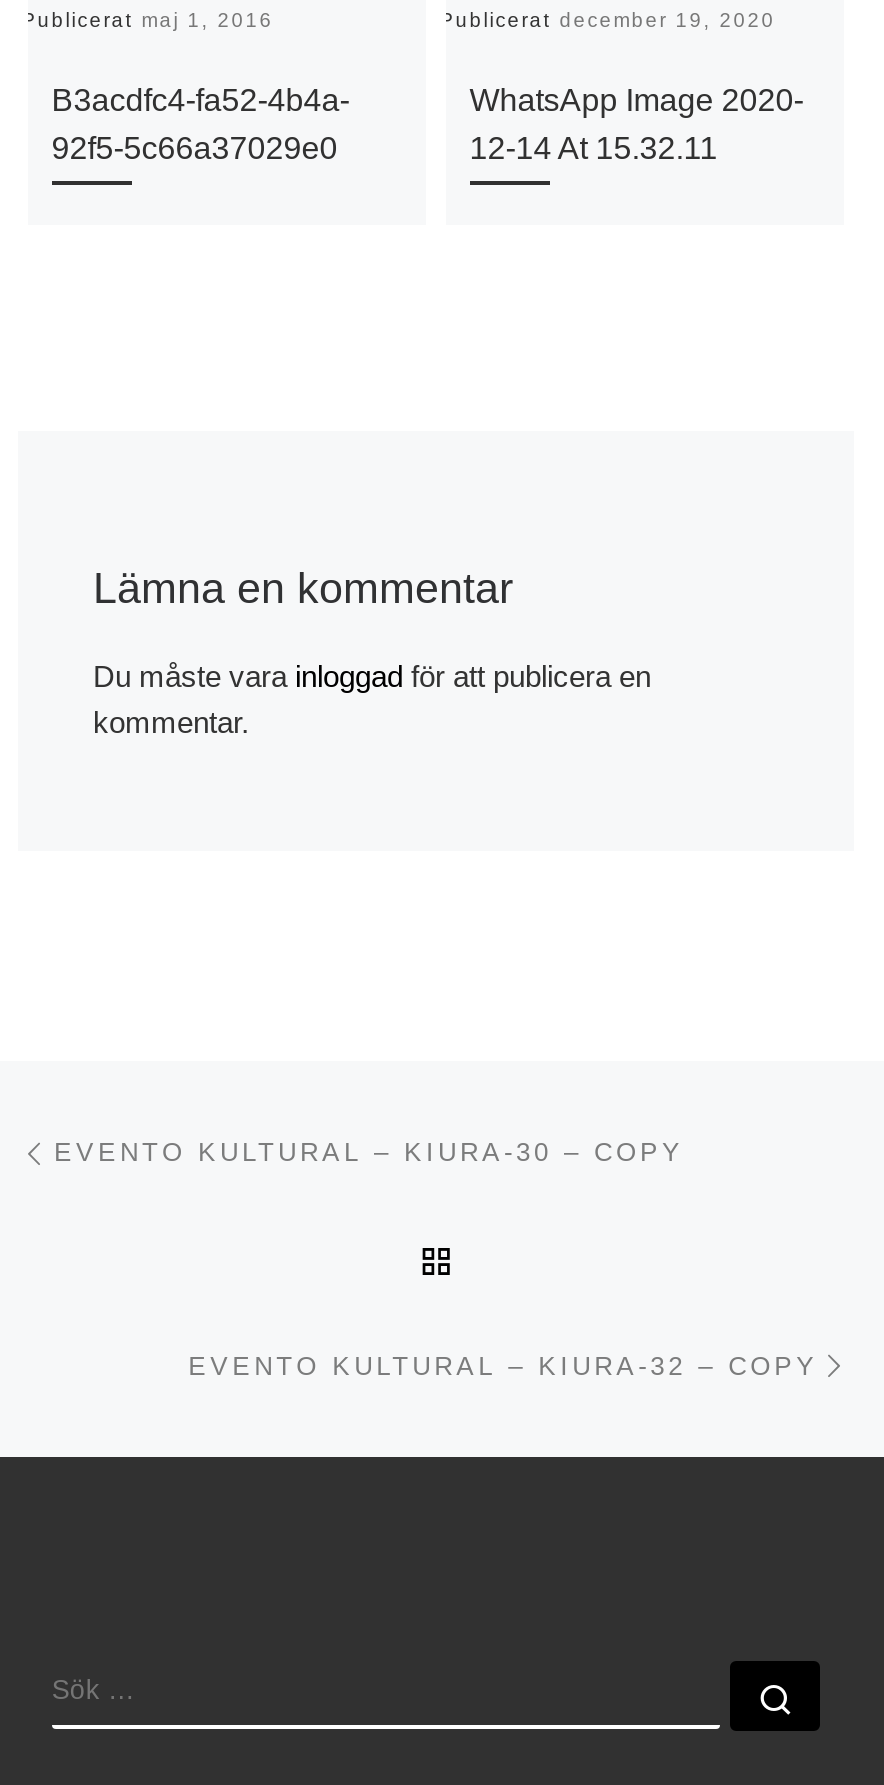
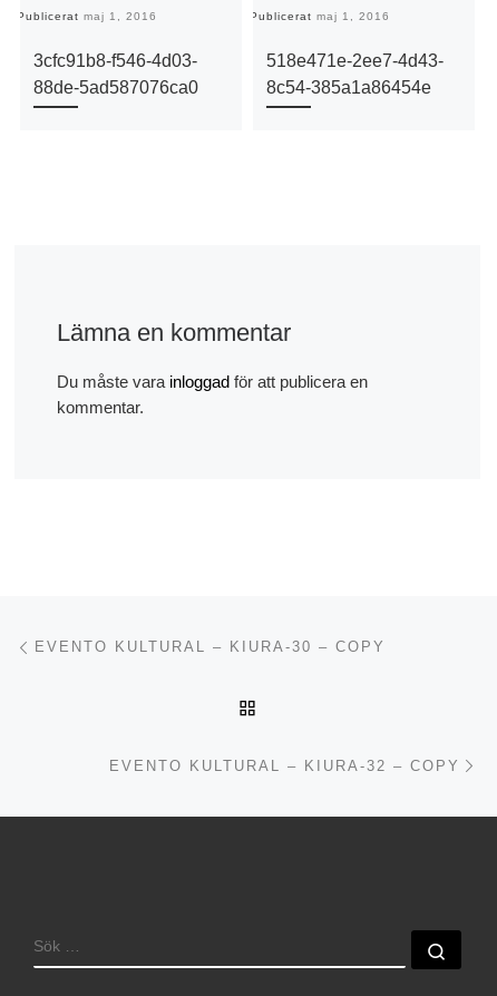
[439,9,775,31] Publicerat december 19, 2020 -> [249,10,390,23] Publicerat maj 1, 2016
[51,82,349,166] B3acdfc4-fa52-4b4a- | 92f5-5c66a37029e0 -> [33,51,198,97] 3cfc91b8-f546-4d03- | 88de-5ad587076ca0
[469,82,803,166] WhatsApp Image 2020- | 12-14 At 15.32.11 -> [266,51,443,97] 518e471e-2ee7-4d43- | 8c54-385a1a86454e

